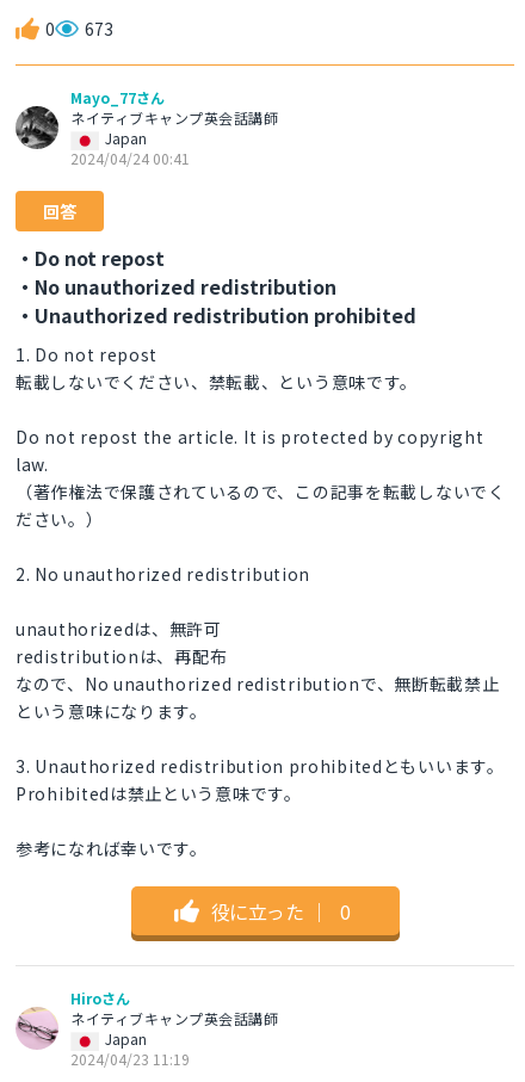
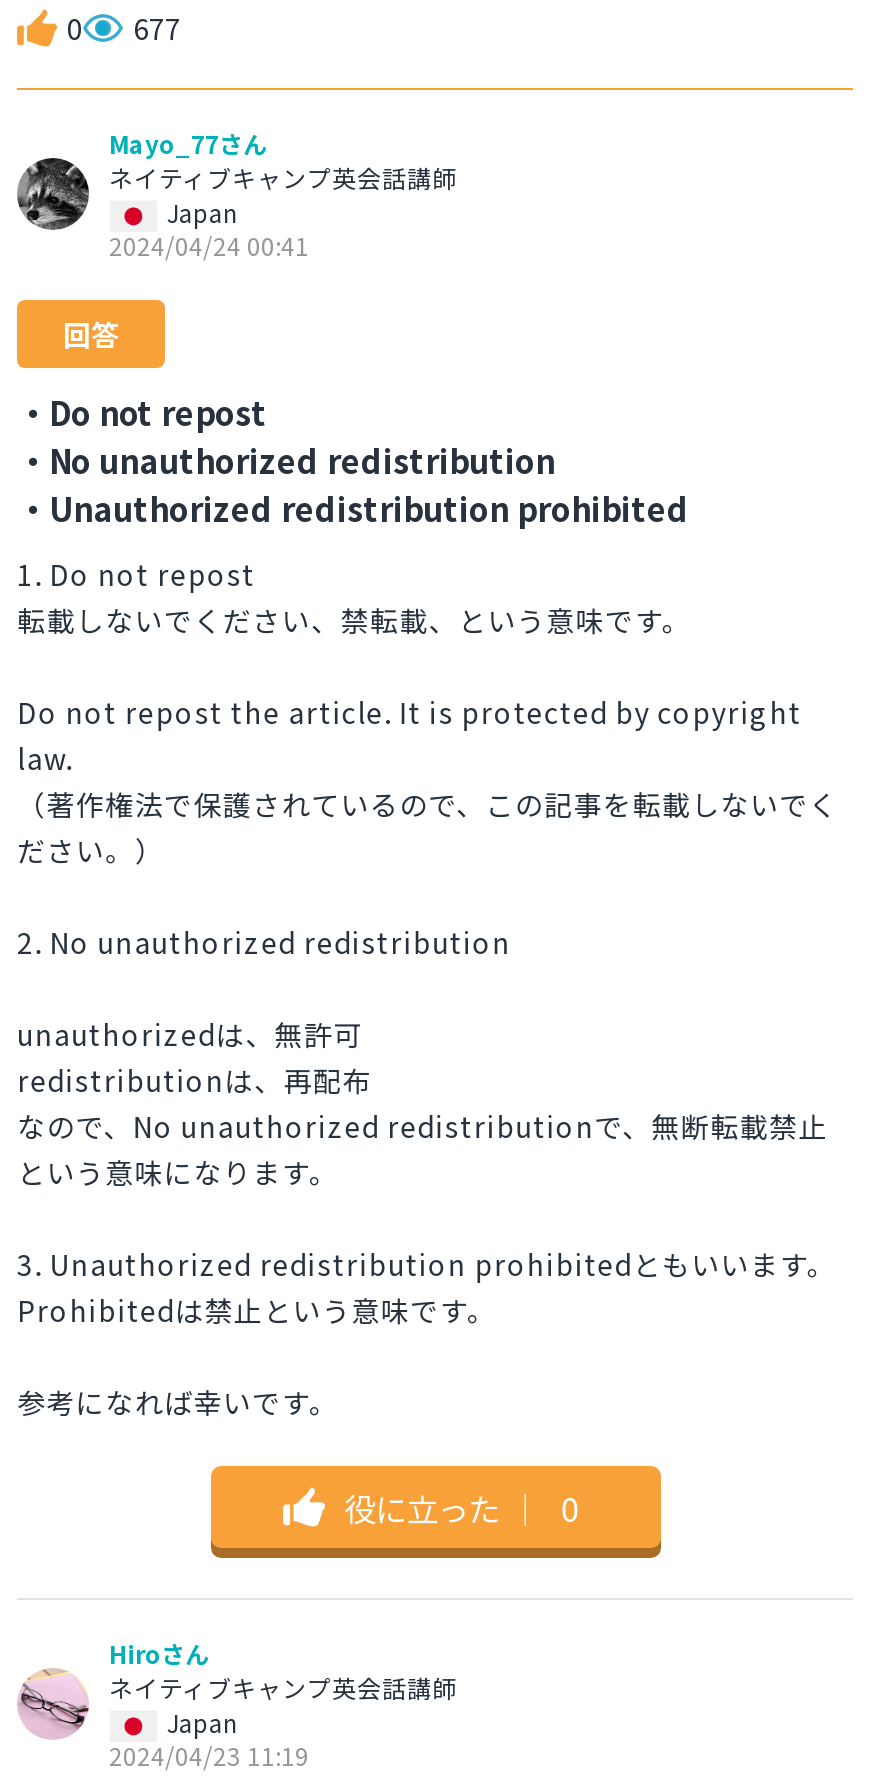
[45,17,113,41] 0 673 -> [67,9,181,49] 0 677

